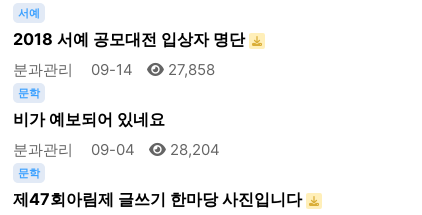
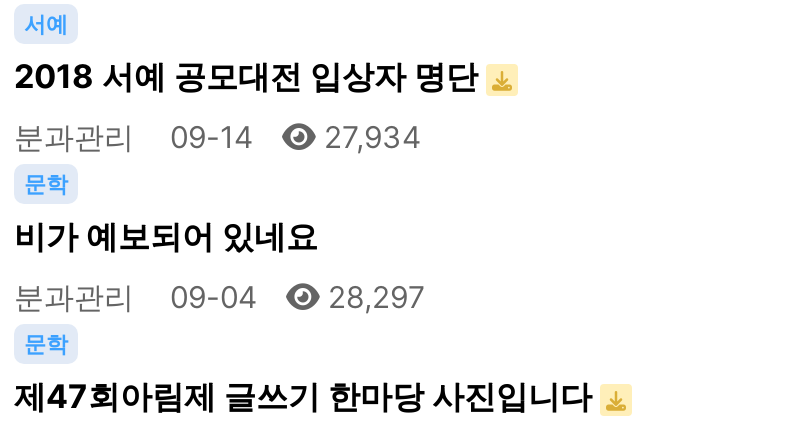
[13,60,215,79] 분과관리 09-14 27,858 -> [14,118,422,156] 분과관리 09-14 27,934
[13,140,220,159] 분과관리 09-04 28,204 -> [14,278,426,316] 분과관리 09-04 28,297

